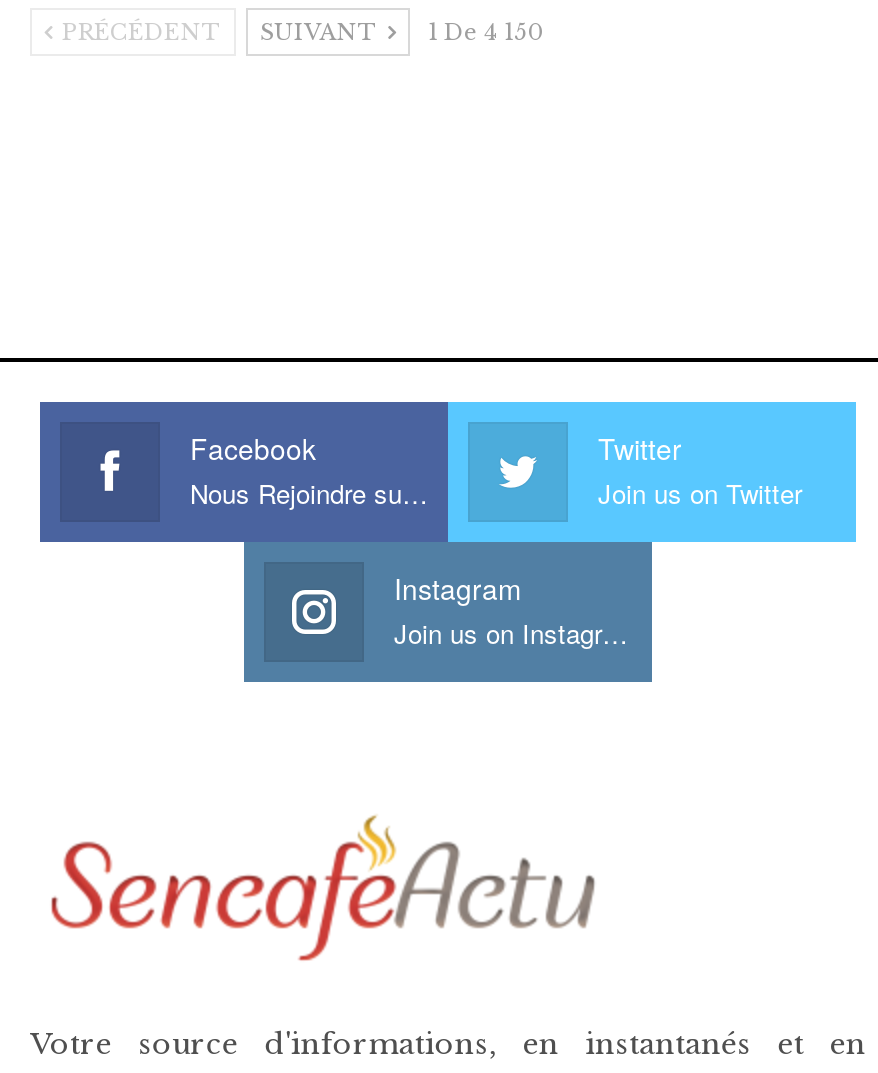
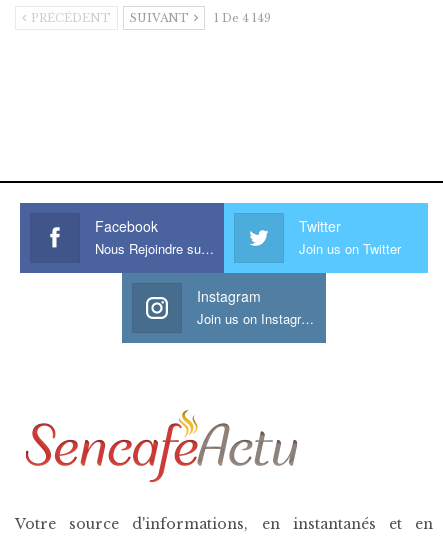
[56,18,544,46] PRÉCÉDENT SUIVANT 1 De 4 150 -> [28,11,271,25] PRÉCÉDENT SUIVANT 1 De 4 149

